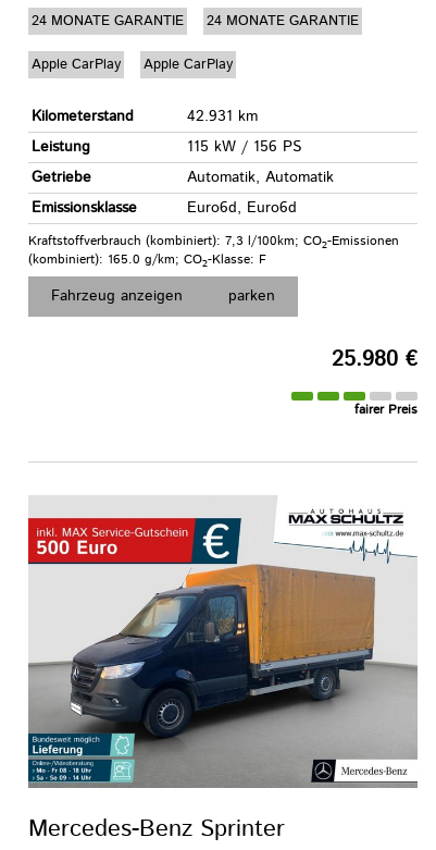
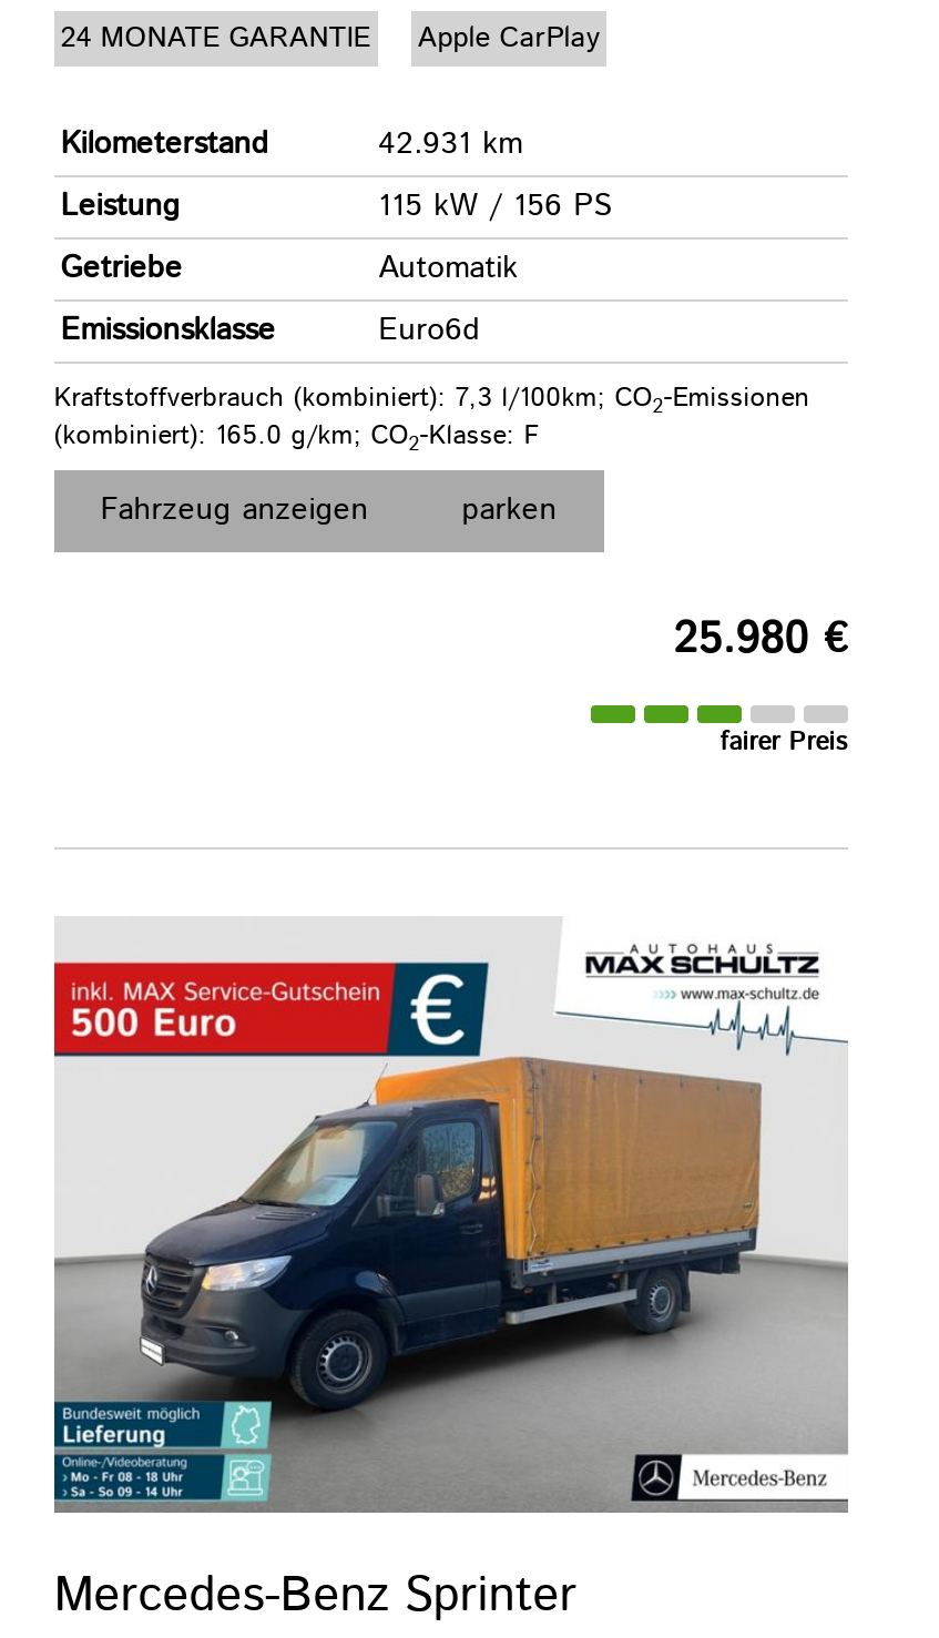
[31,11,359,76] 24 MONATE GARANTIE | Apple CarPlay -> none
[187,167,334,189] Automatik, Automatik -> [378,246,518,291] Automatik
[187,198,297,219] Euro6d, Euro6d -> [378,308,480,353] Euro6d

